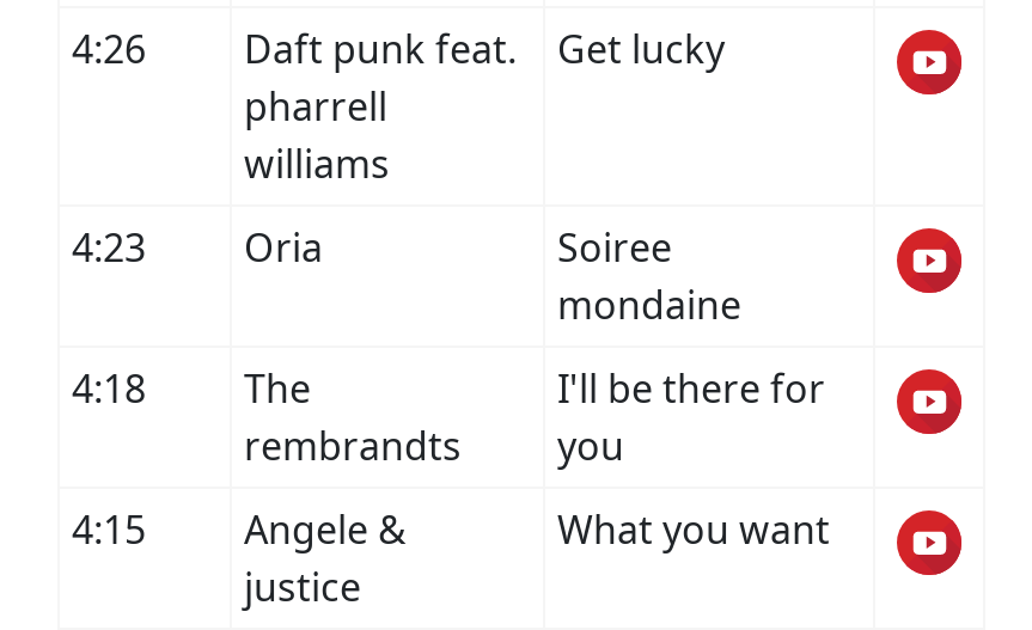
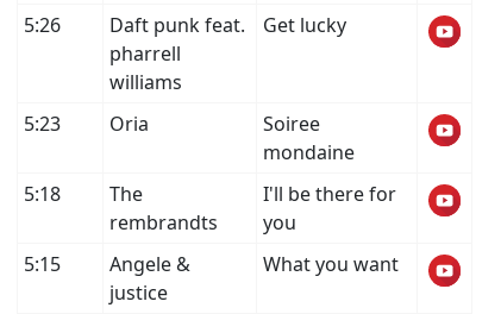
[72,23,725,75] 4:26 Daft punk feat. Get lucky -> [24,12,346,38] 5:26 Daft punk feat. Get lucky
[72,221,323,274] 4:23 Oria -> [24,111,149,137] 5:23 Oria
[72,362,311,415] 4:18 The -> [24,181,143,207] 5:18 The
[72,503,407,556] 4:15 Angele & -> [24,251,190,277] 5:15 Angele &

